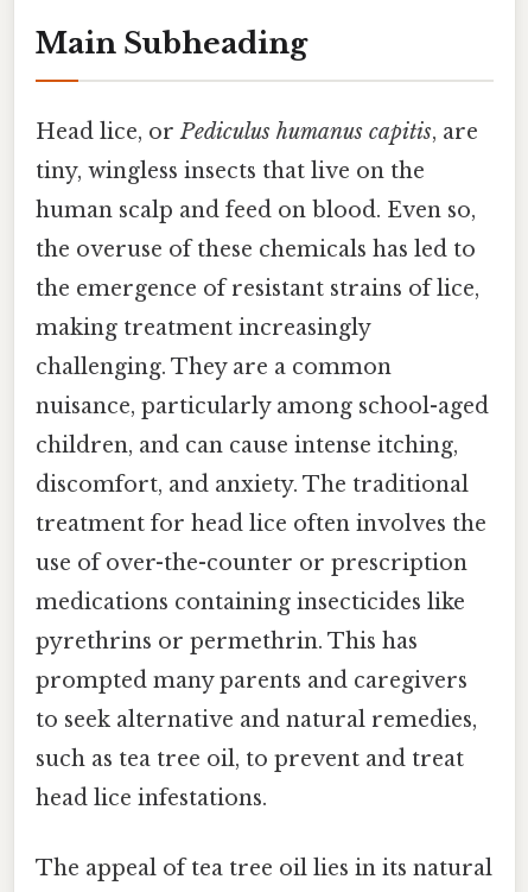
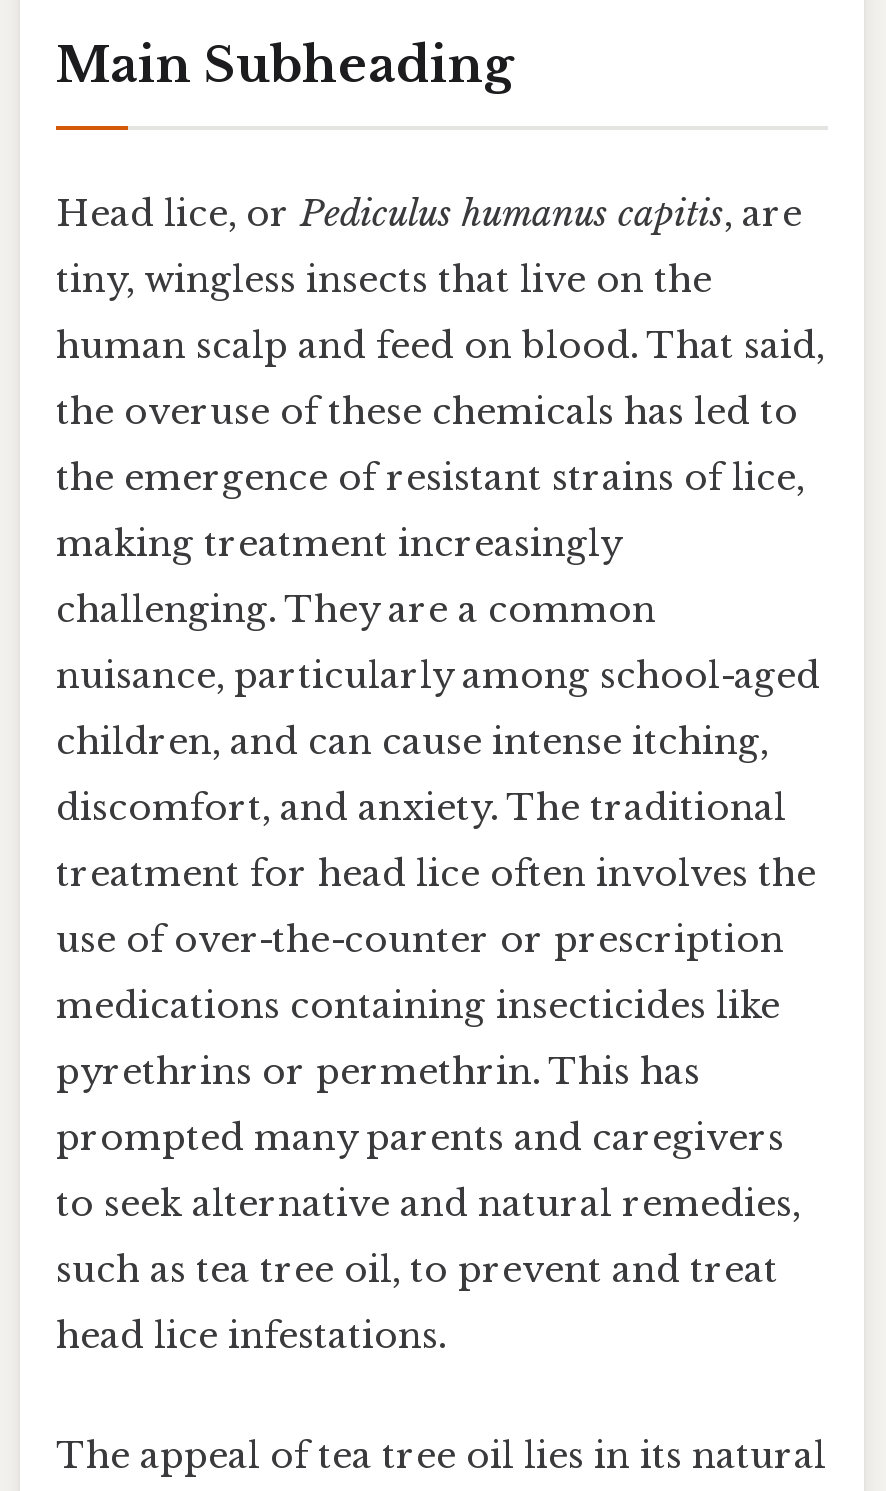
[36,197,476,223] human scalp and feed on blood. Even so, -> [56,324,824,368] human scalp and feed on blood. That said,

